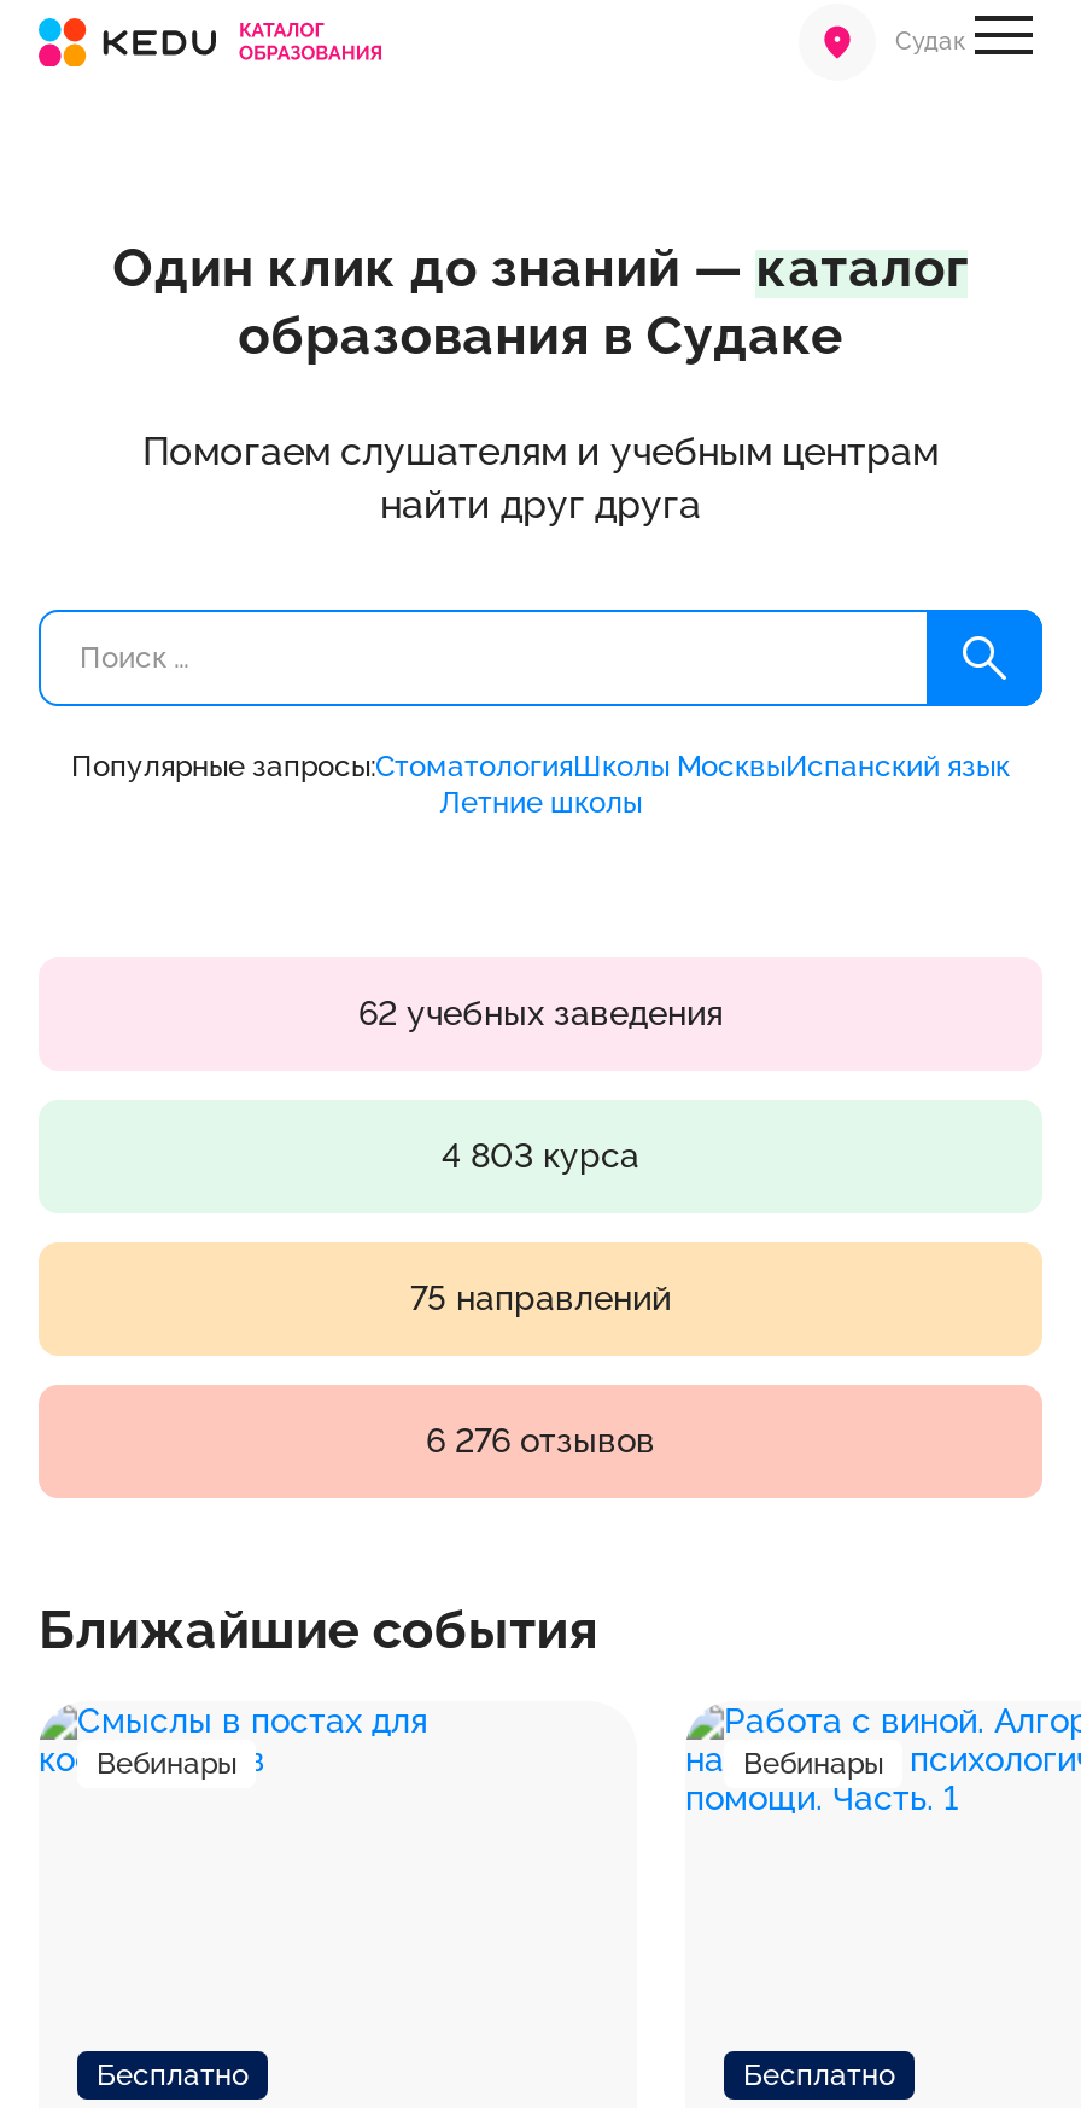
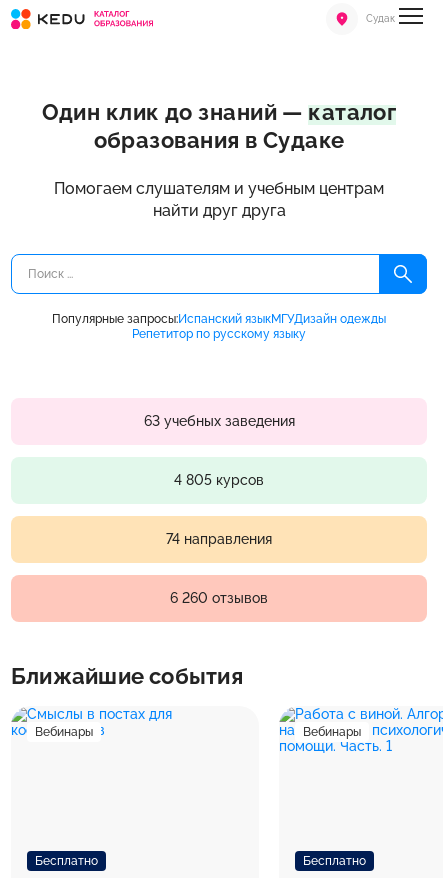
[71,750,1010,820] Популярные запросы:СтоматологияШколы МосквыИспанский язык | Летние школы -> [52,312,386,341] Популярные запросы:Испанский языкМГУДизайн одежды | Репетитор по русскому языку
[358,994,723,1032] 62 учебных заведения -> [143,413,294,429] 63 учебных заведения
[442,1136,639,1175] 4 803 курса -> [174,472,264,488] 4 805 курсов
[410,1279,671,1317] 75 направлений -> [166,531,272,547] 74 направления
[426,1421,655,1460] 6 276 отзывов -> [170,590,268,606] 6 260 отзывов

